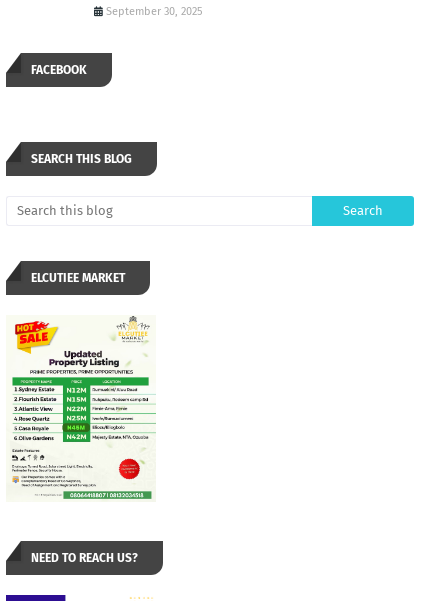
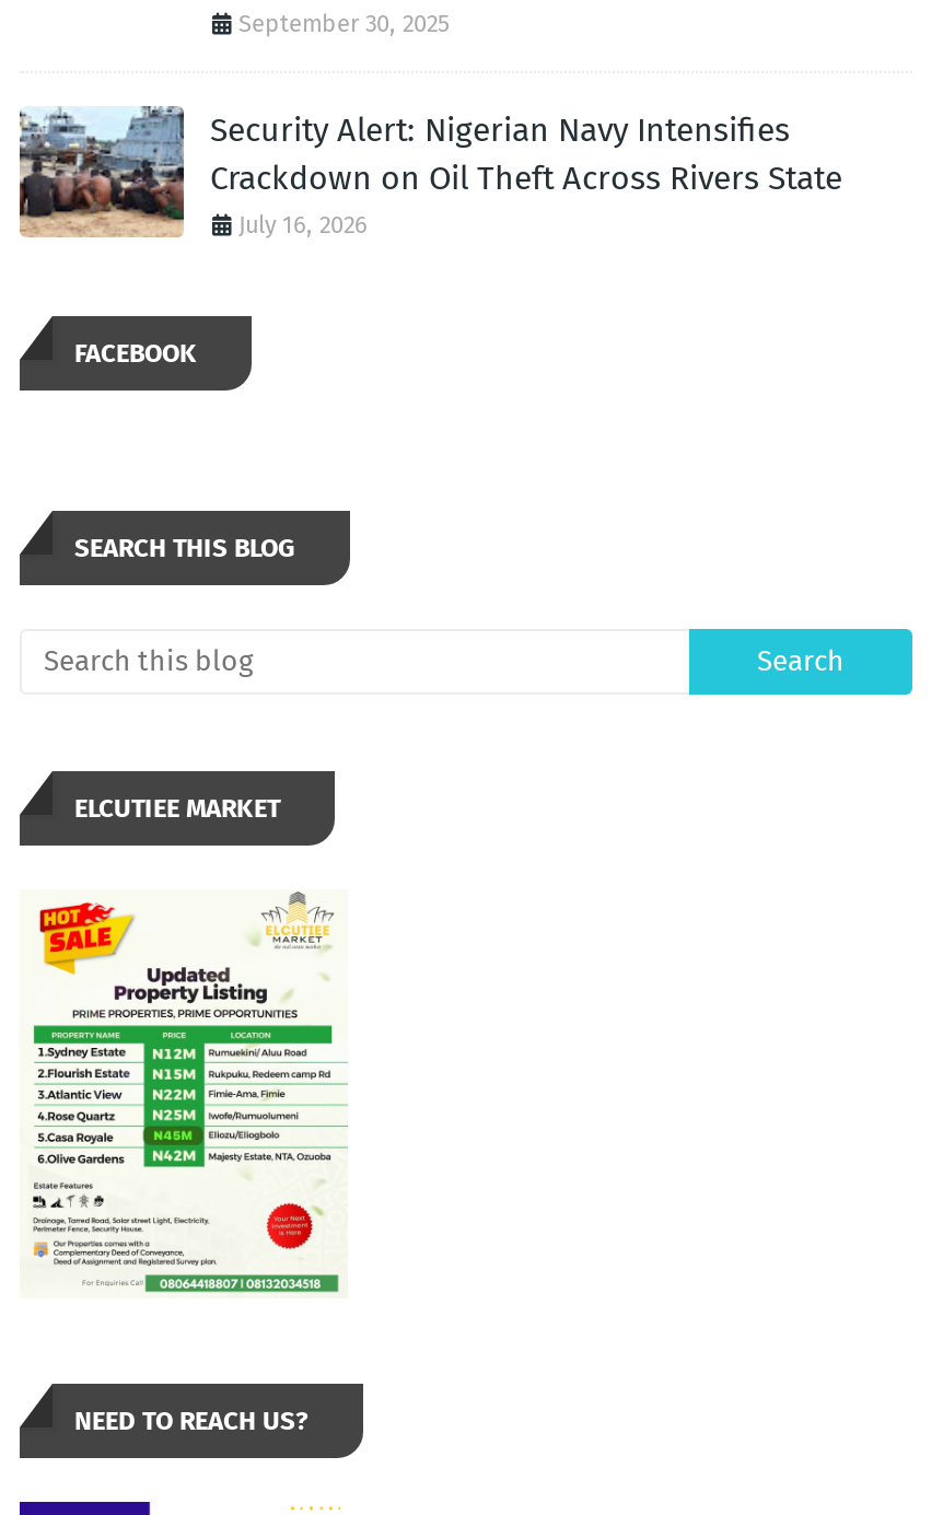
none -> [18,104,842,240] [image] | Security Alert: Nigerian Navy Intensifies | Crackdown on Oil Theft Across Rivers State | July 16, 2026

